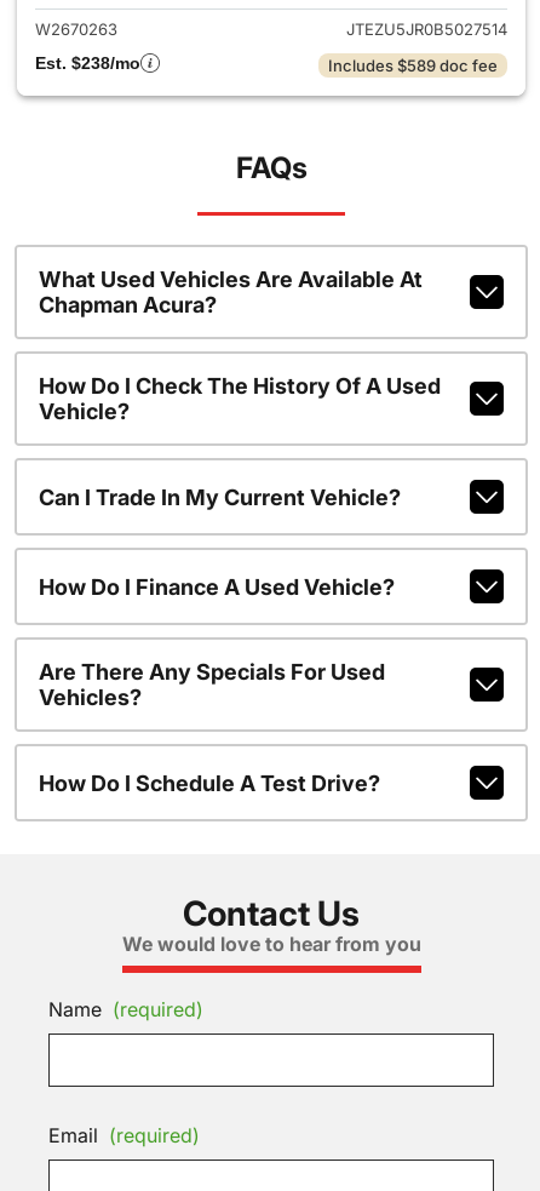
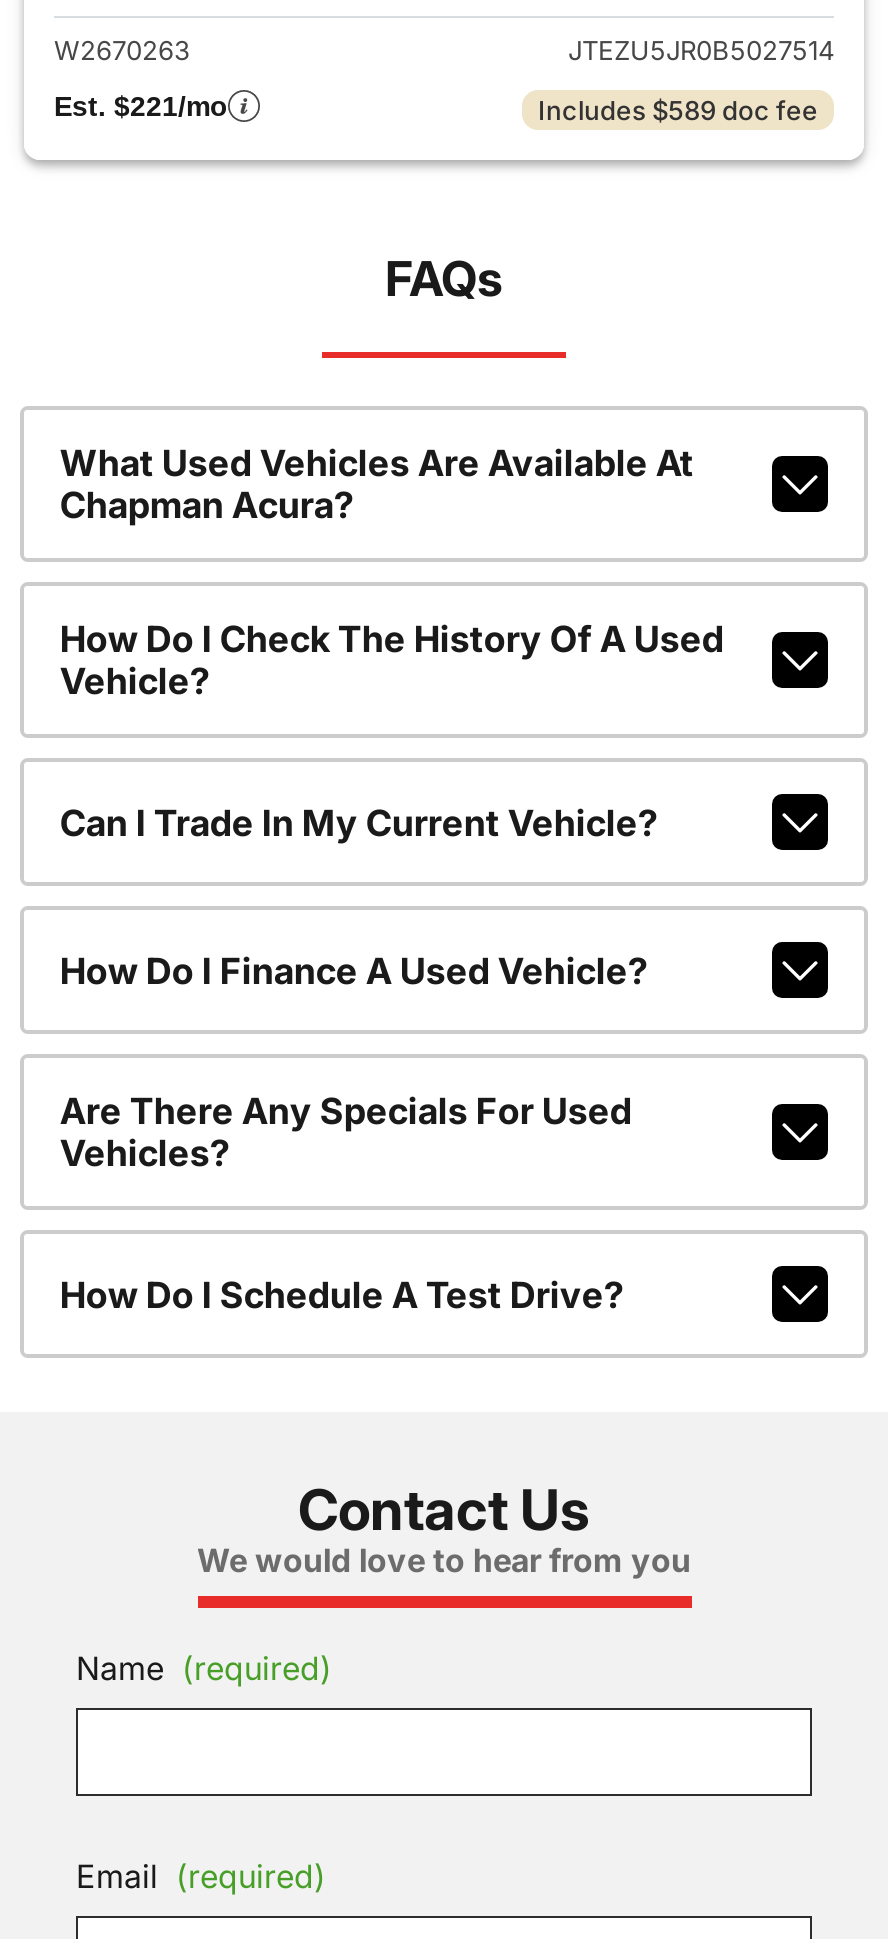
[35,53,140,73] Est. $238/mo -> [54,90,228,122] Est. $221/mo

